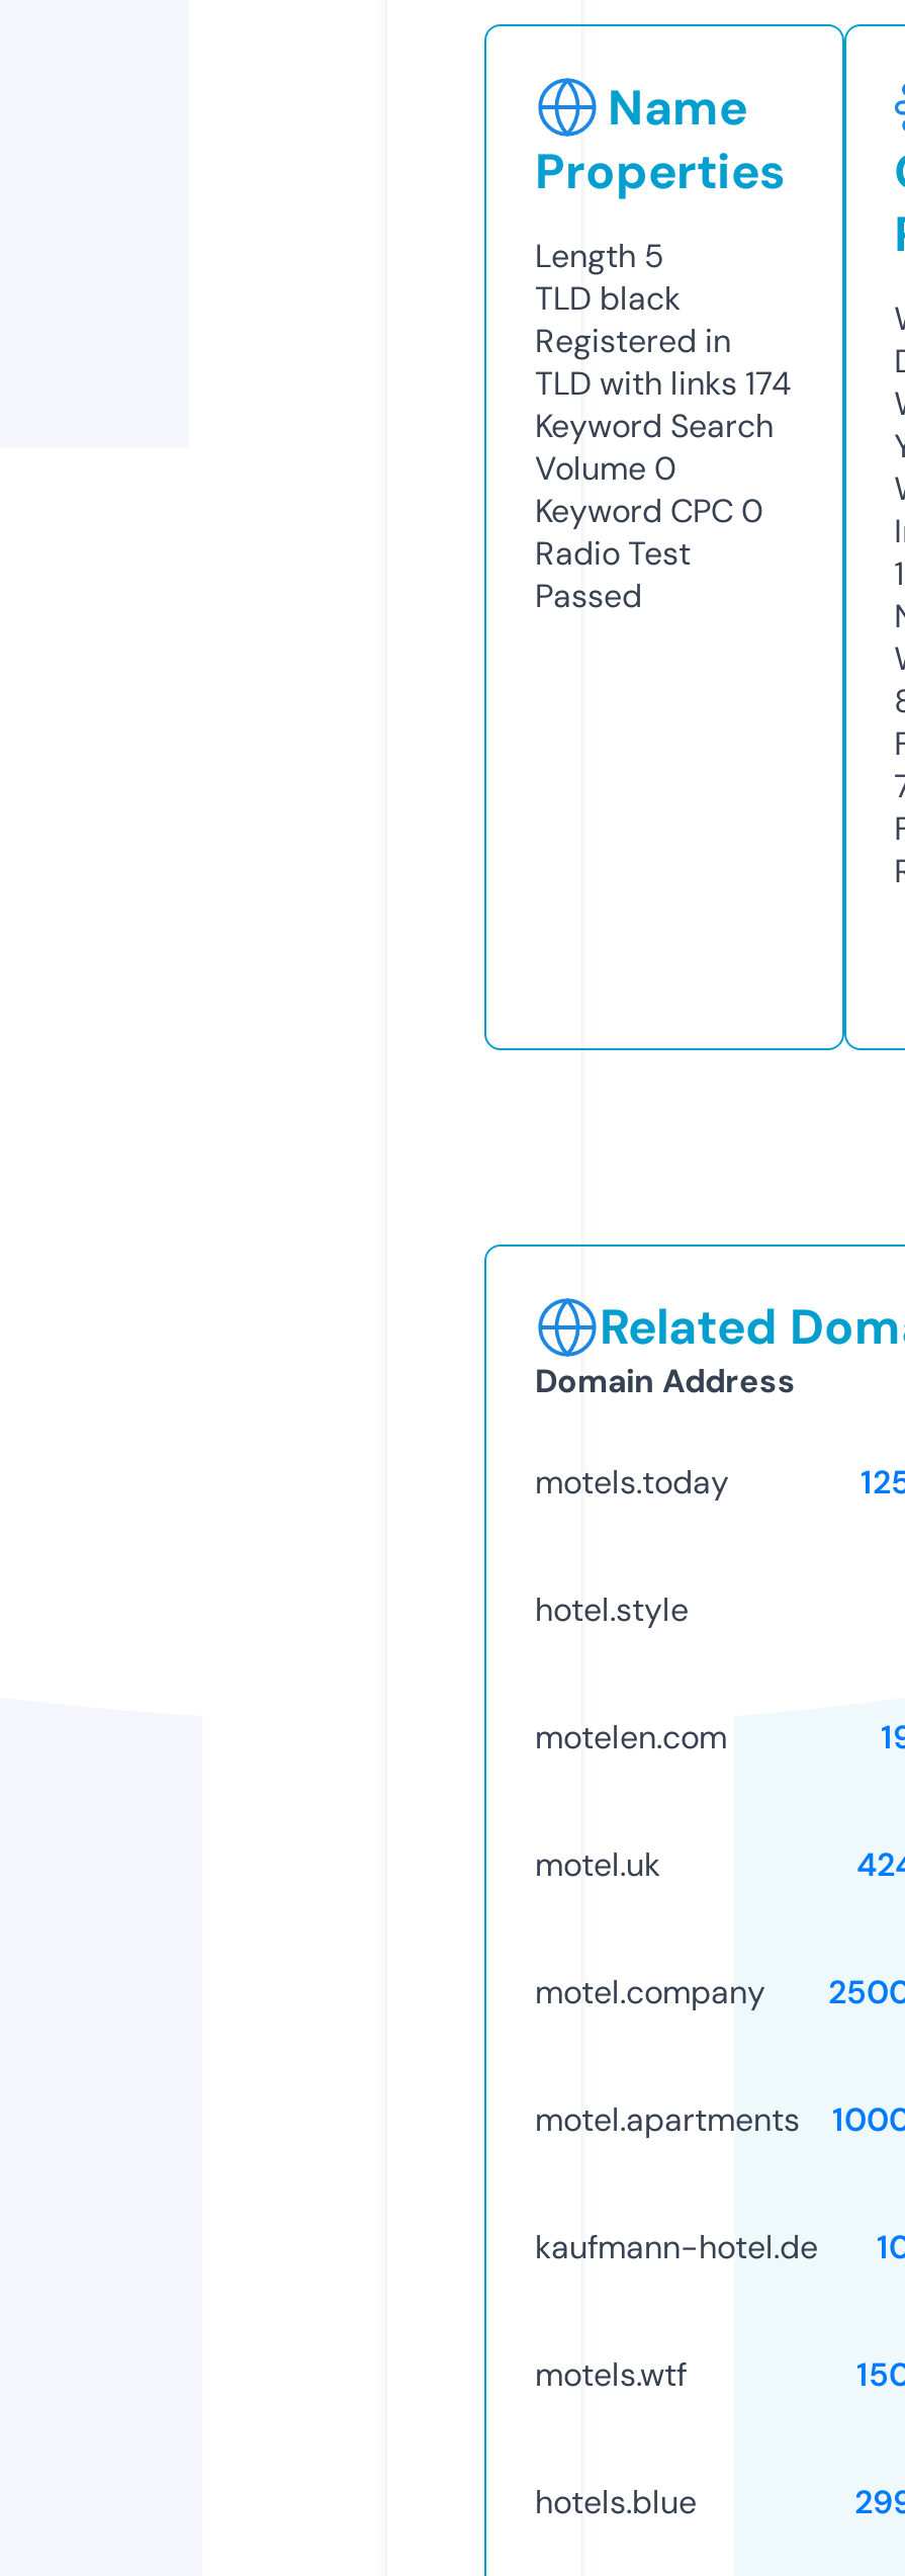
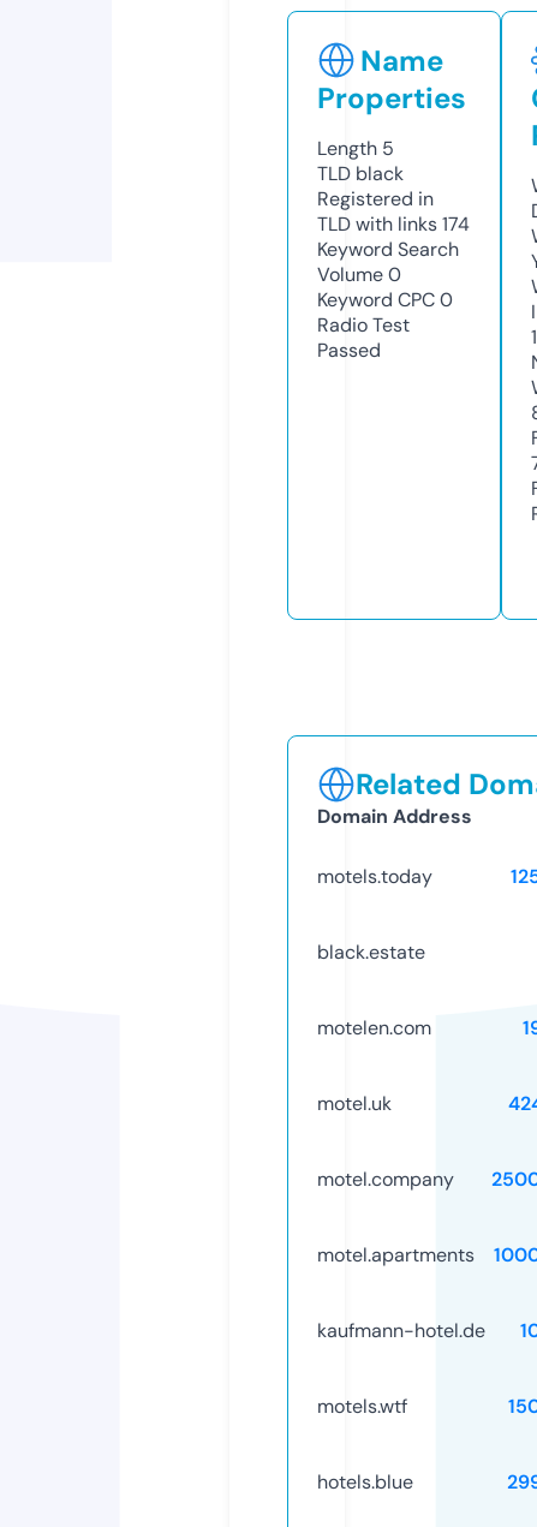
[535,1588,689,1631] hotel.style -> [317,939,425,964] black.estate

